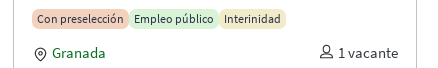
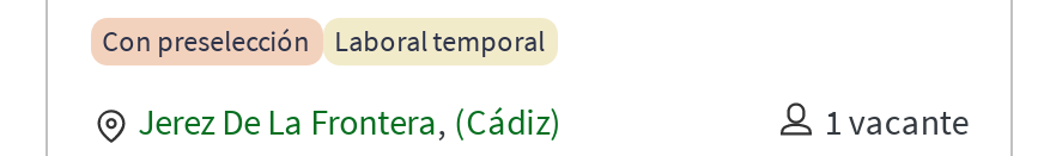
[134,11,281,26] Empleo público | Interinidad -> [334,22,545,57] Laboral temporal
[52,43,106,62] Granada -> [138,98,562,143] Jerez De La Frontera, (Cádiz)

